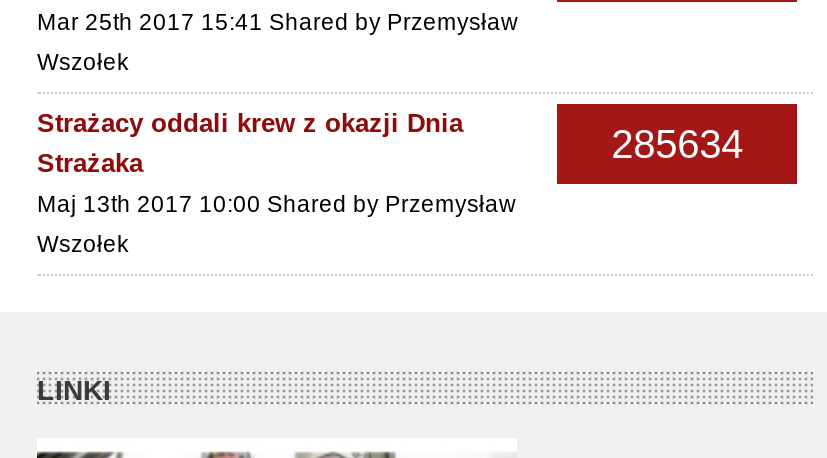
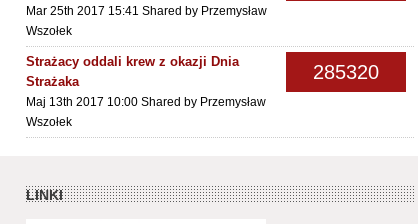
[611,122,743,166] 285634 -> [313,61,379,83] 285320

